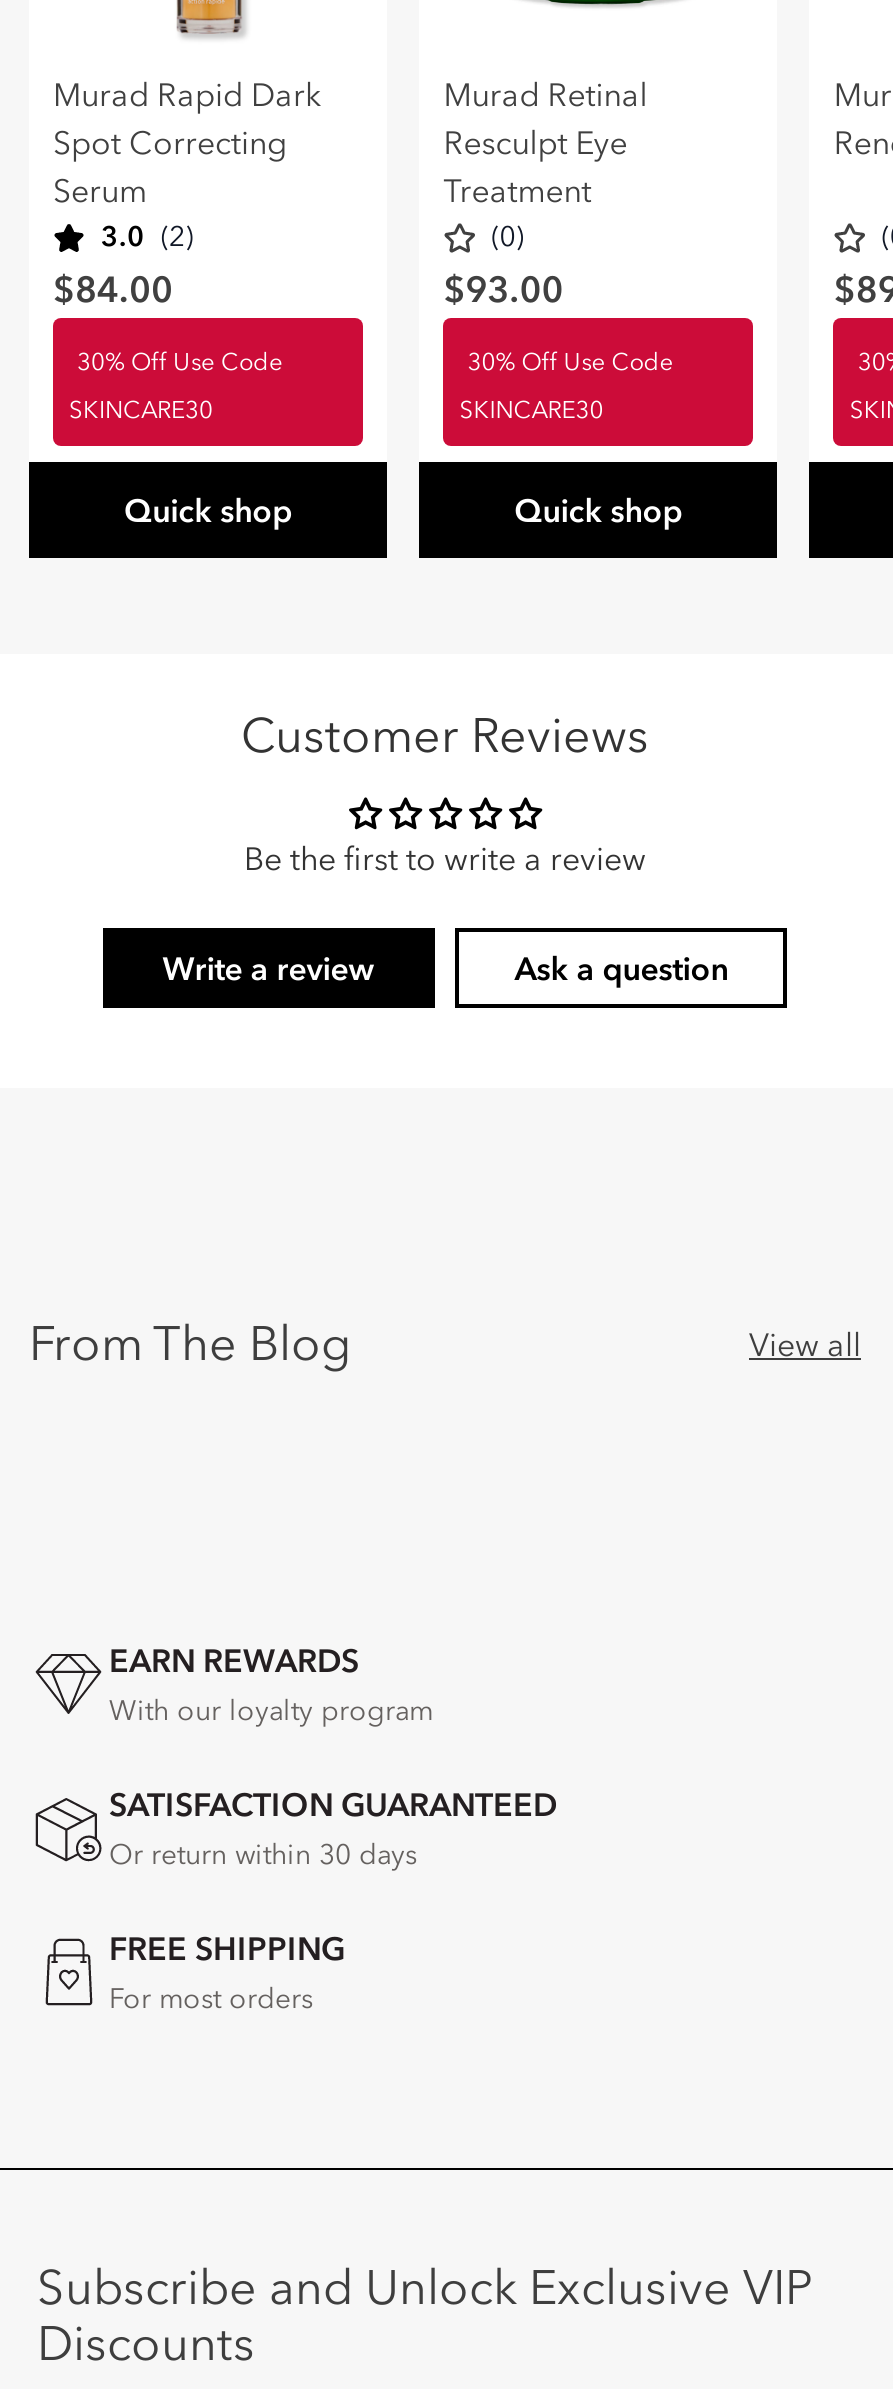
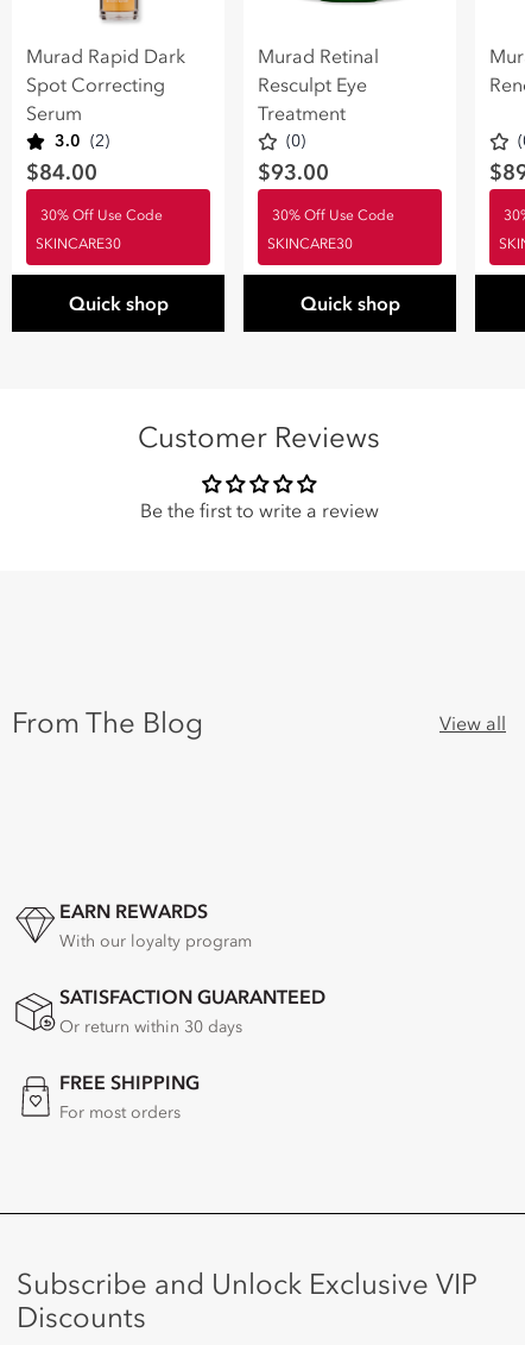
[163,948,728,988] Write a review | Ask a question -> none

